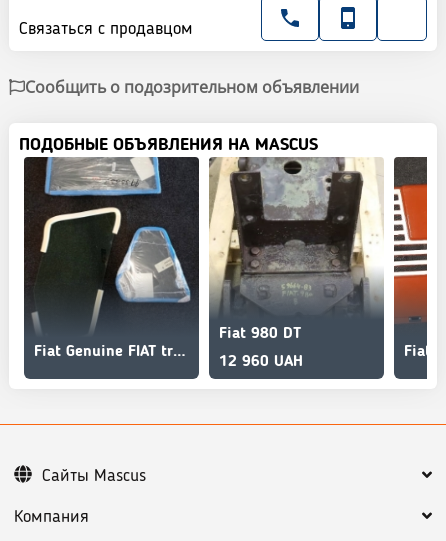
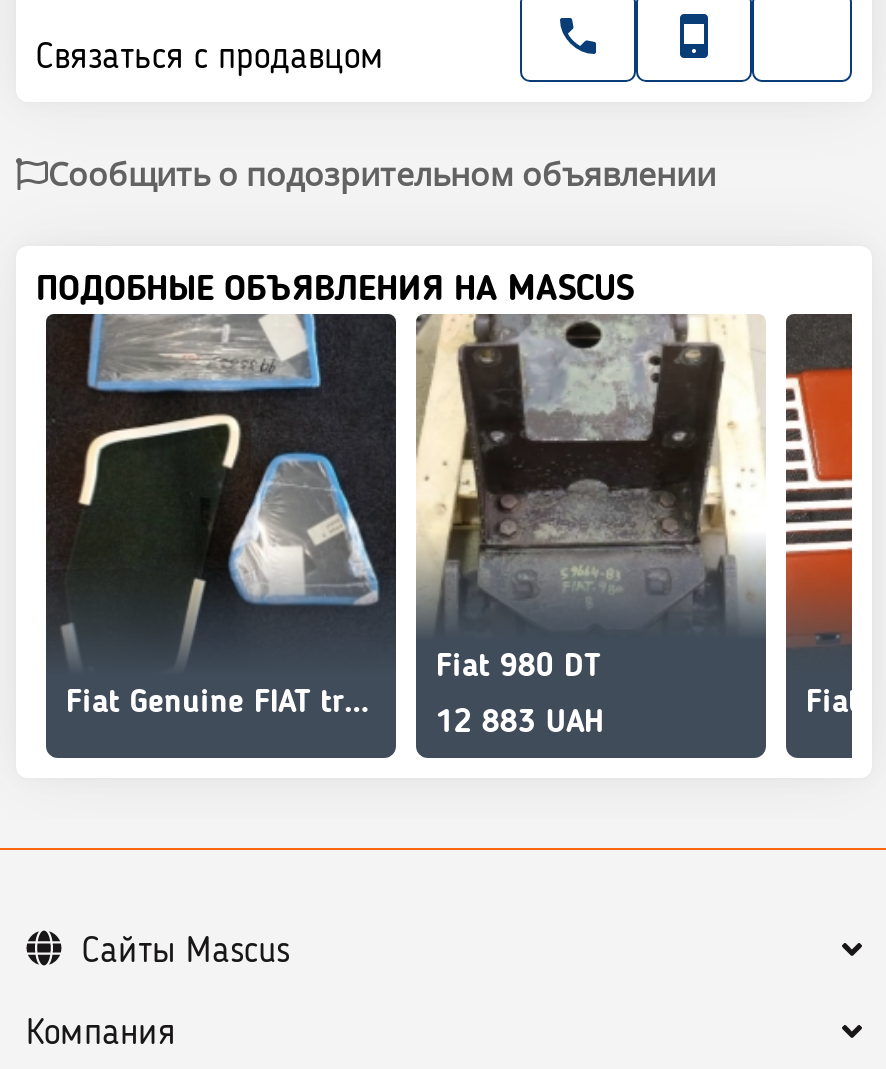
[219,354,303,370] 12 960 UAH -> [436,707,604,739] 12 883 UAH

